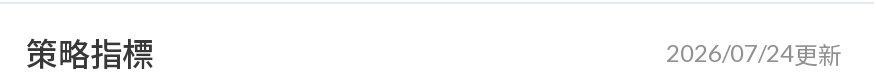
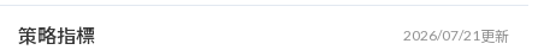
[666,38,842,70] 2026/07/24更新 -> [403,26,509,45] 2026/07/21更新

